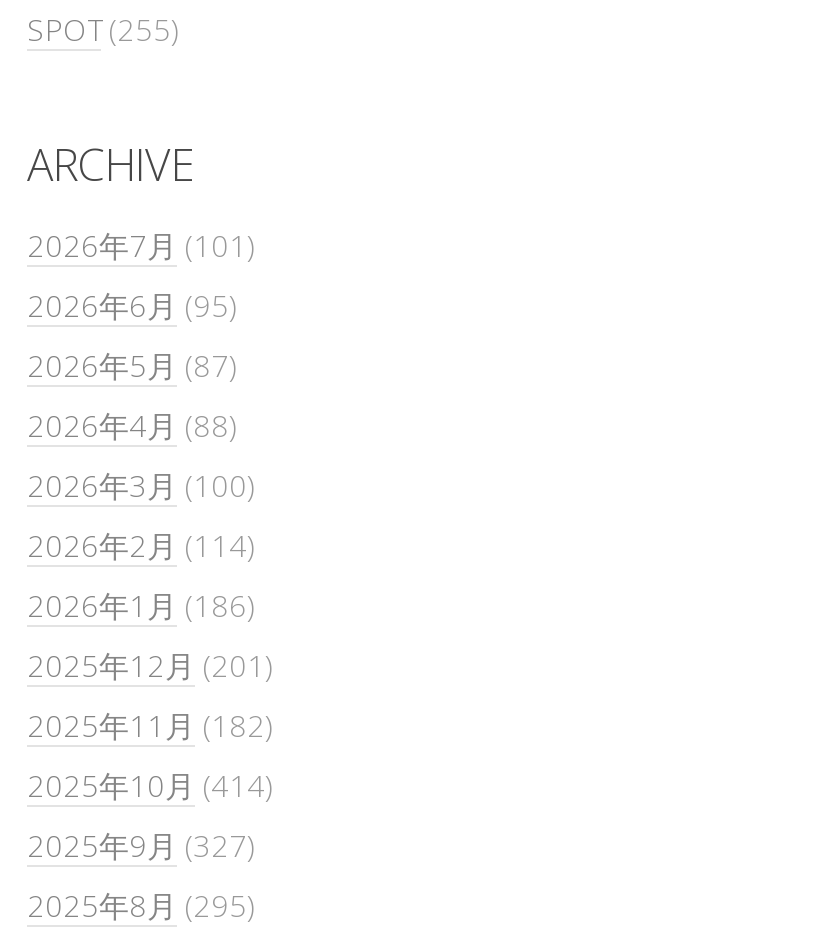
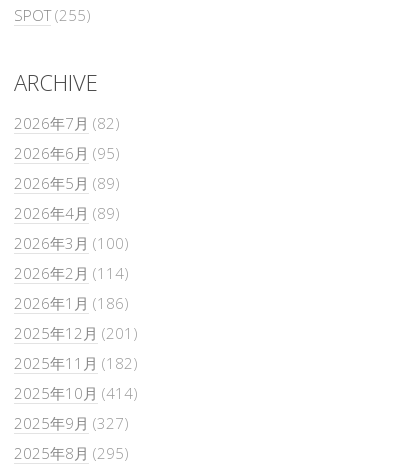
[27,225,257,265] 2026年7月(101) -> [14,113,120,133] 2026年7月(82)
[27,345,239,385] 2026年5月(87) -> [14,173,120,193] 2026年5月(89)
[27,405,239,445] 2026年4月(88) -> [14,203,120,223] 2026年4月(89)

